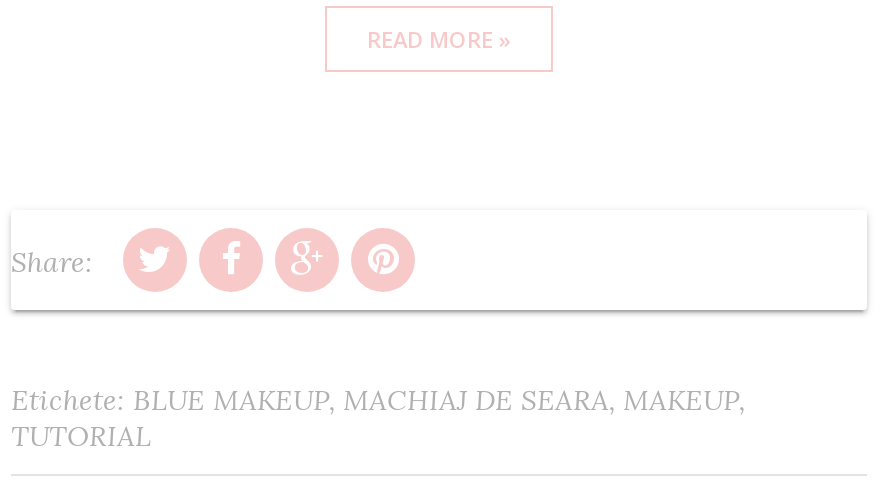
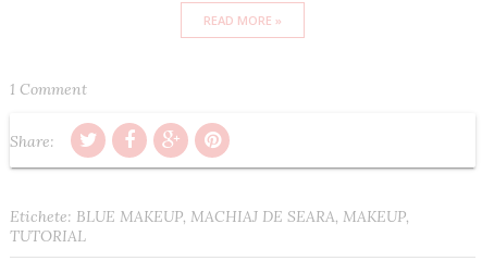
none -> [10,80,87,99] 1 Comment

